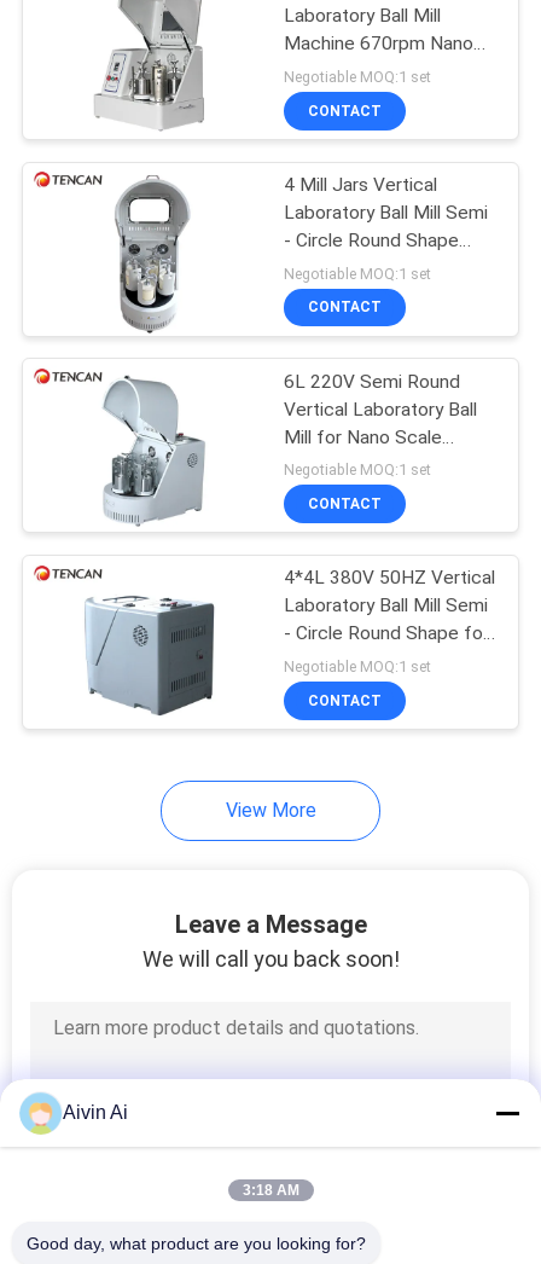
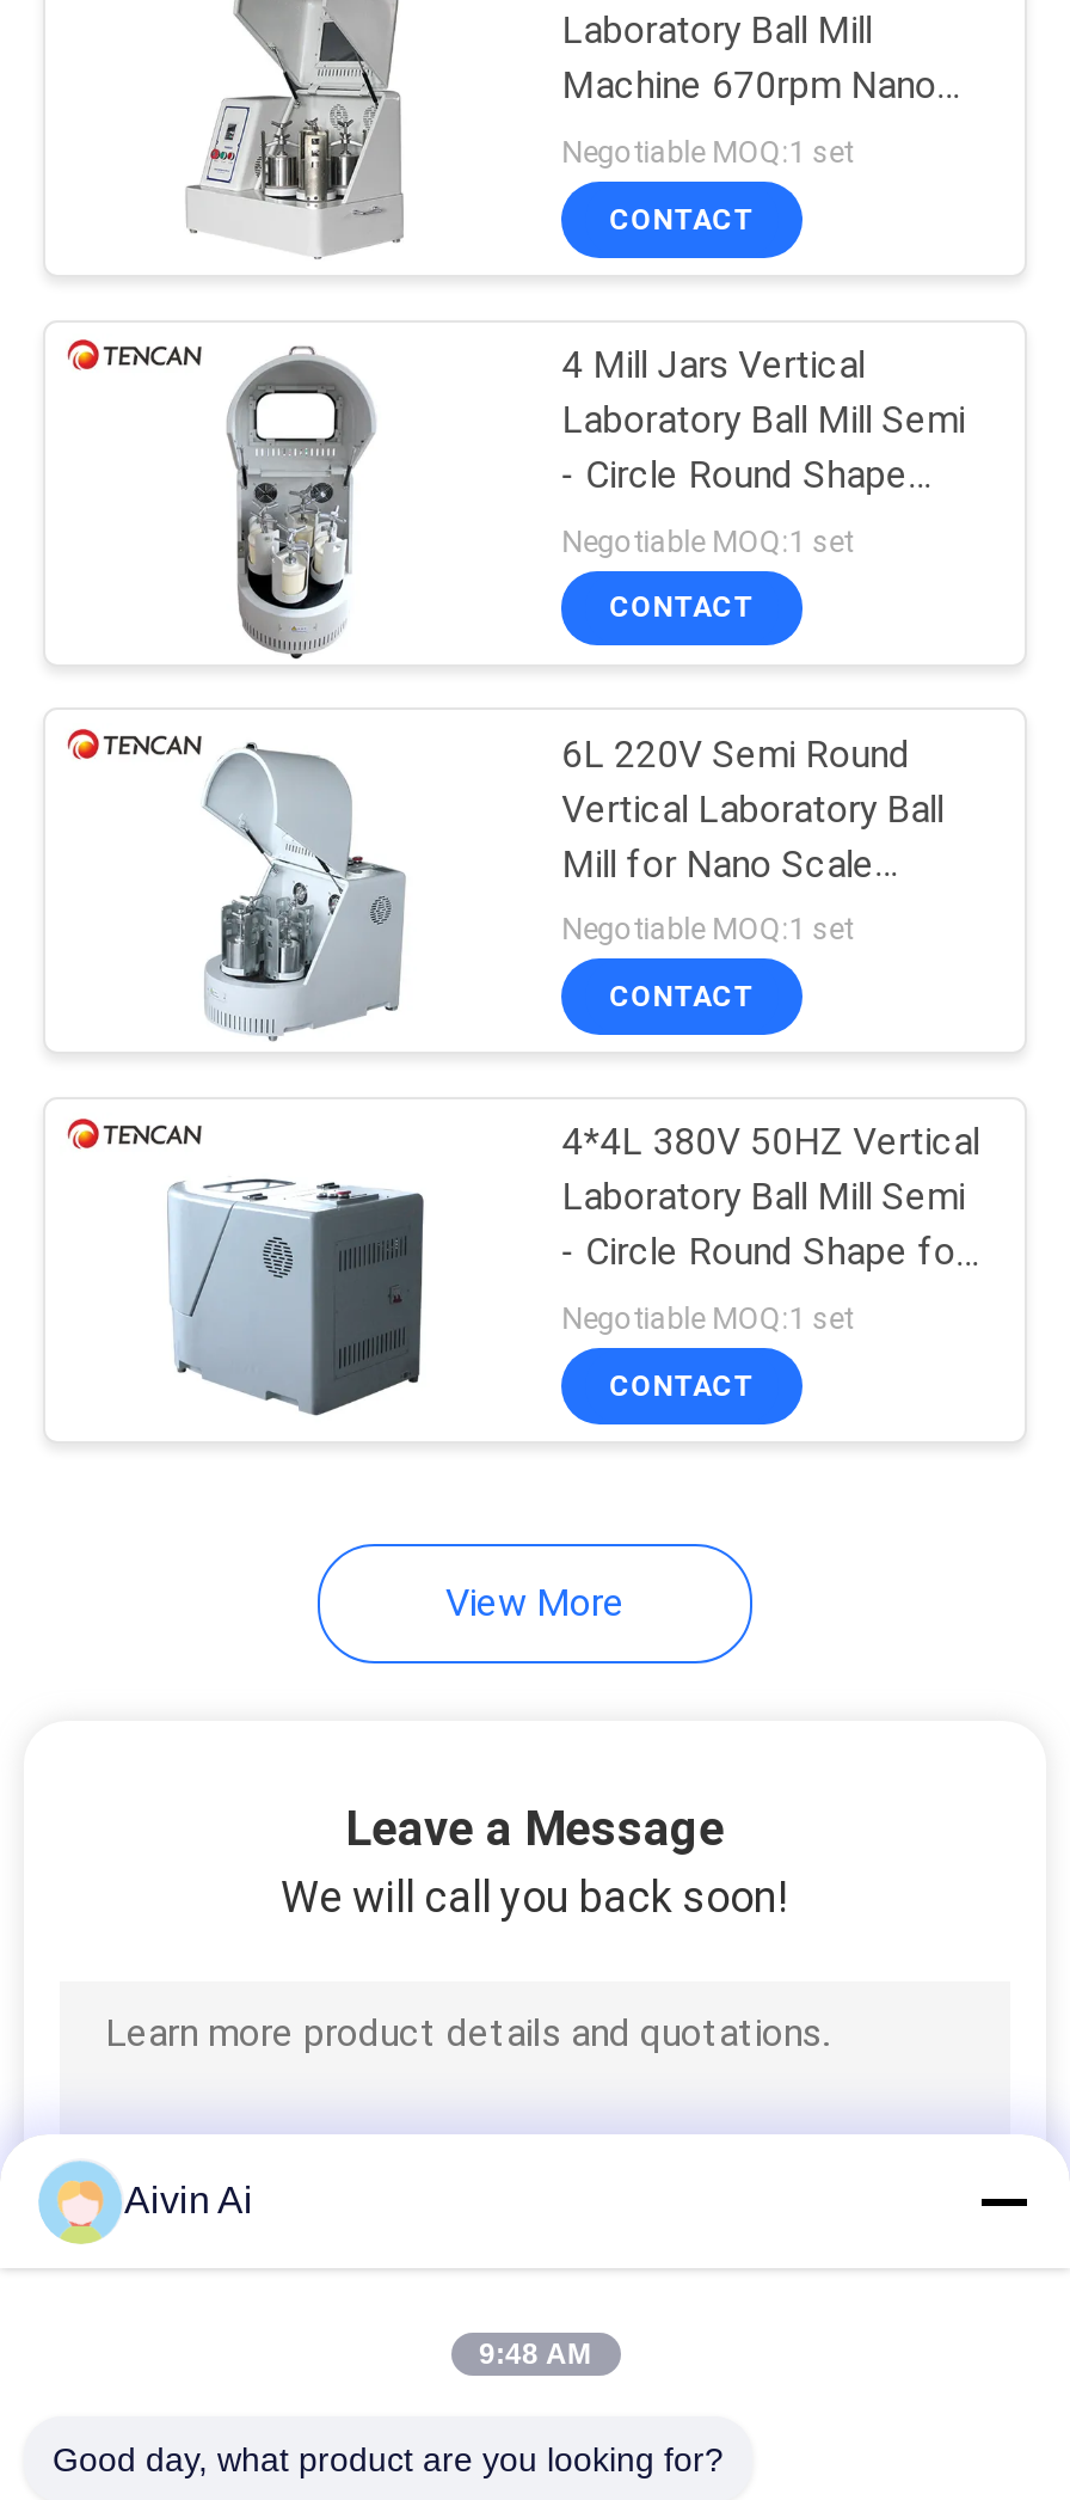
[242,1182,299,1199] 3:18 AM -> [479,2337,591,2371] 9:48 AM

